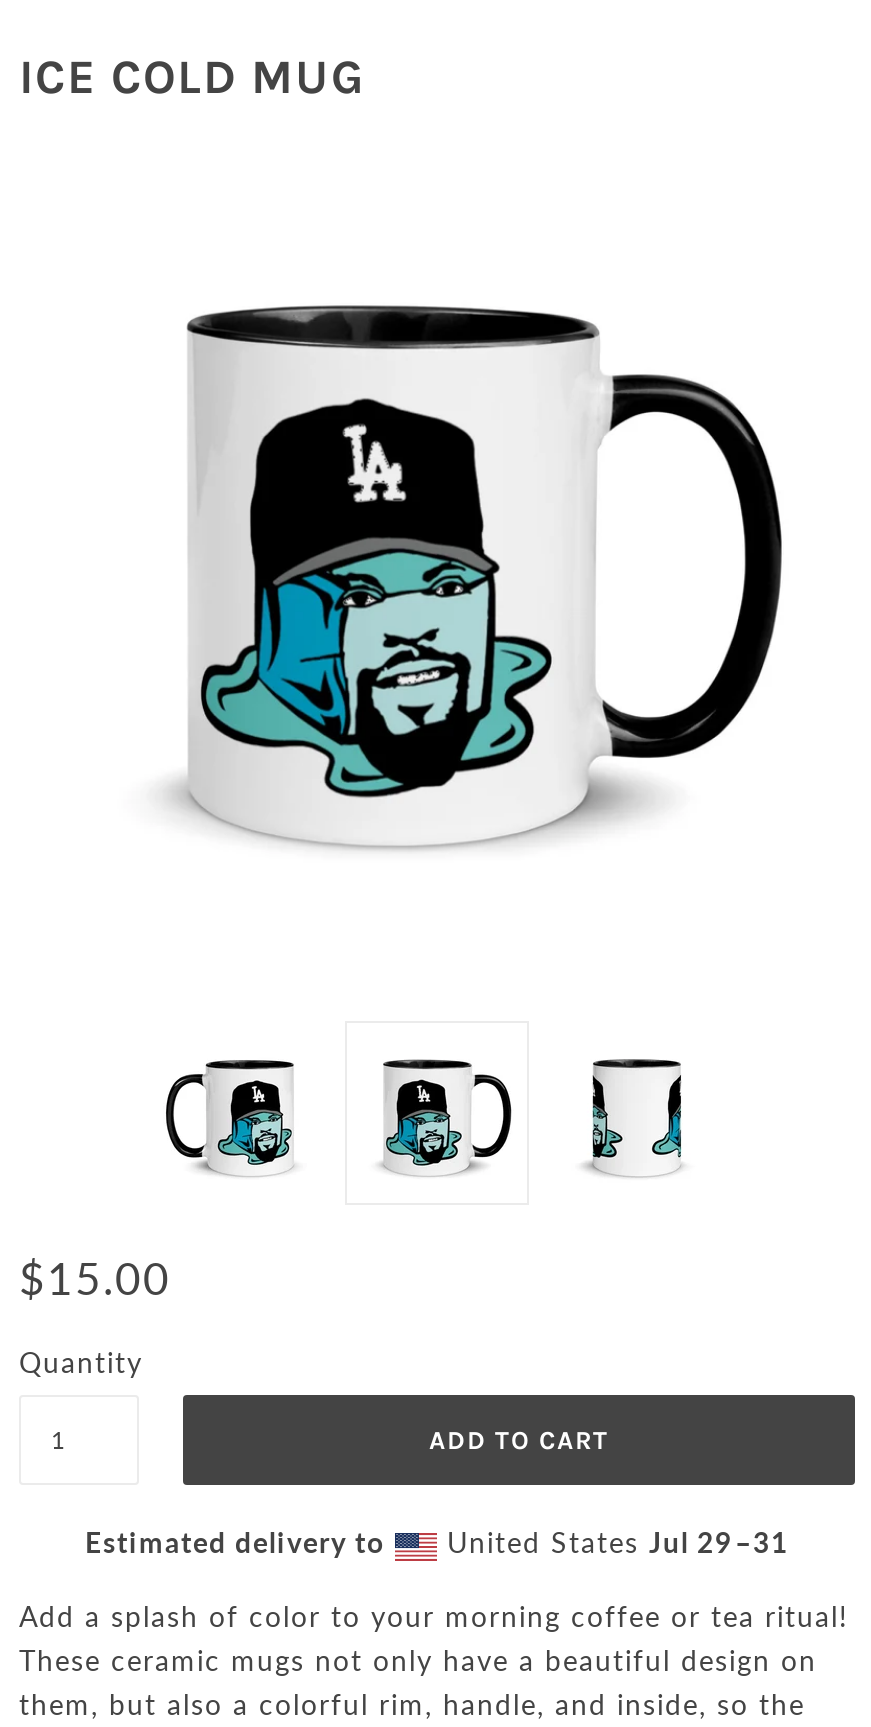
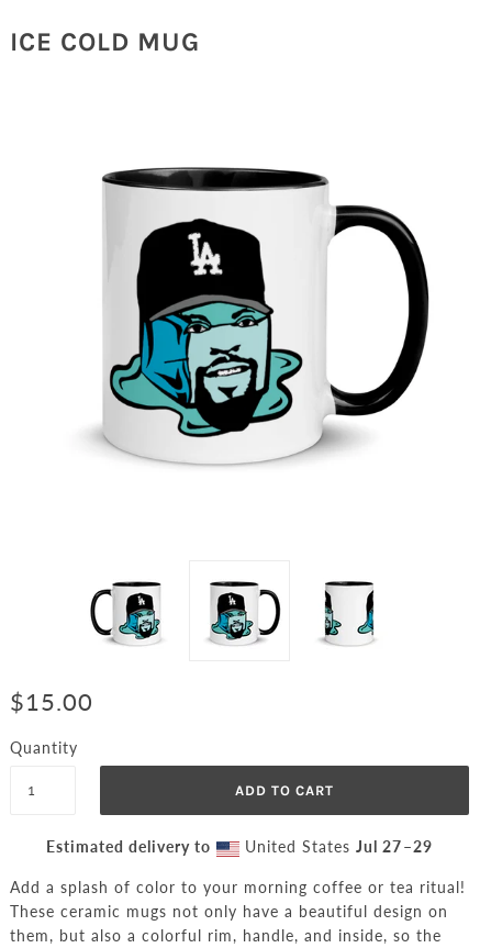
[437,1525,789,1559] United States Jul 29–31 -> [239,837,433,856] United States Jul 27–29

